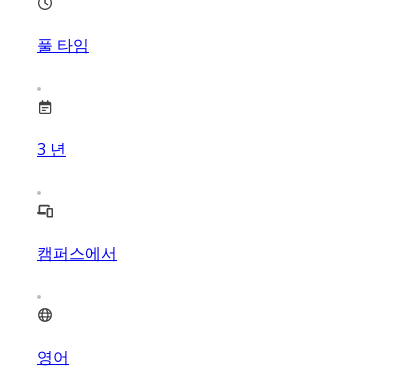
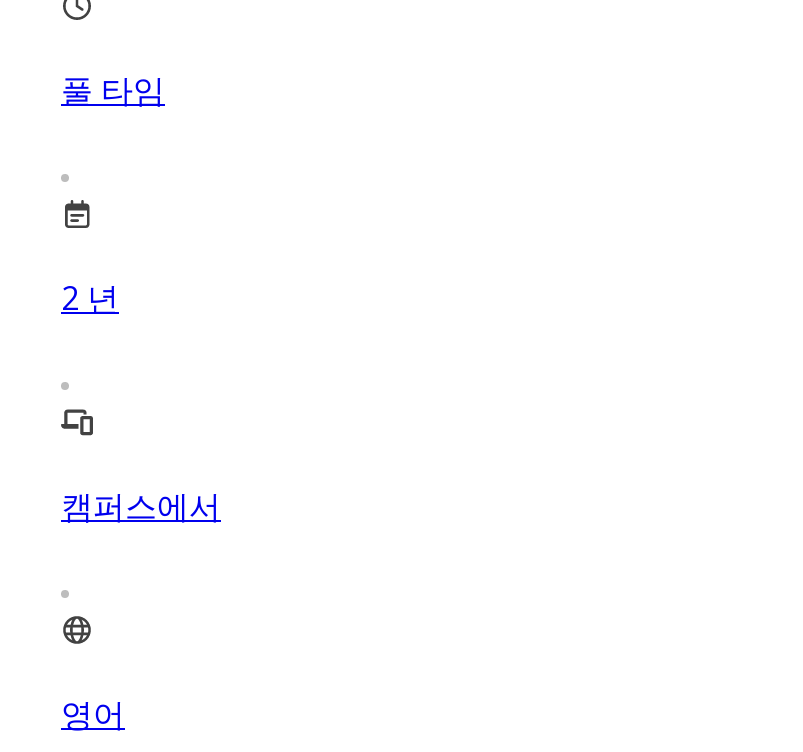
[37,138,66,160] 3 년 -> [61,275,119,319] 2 년

